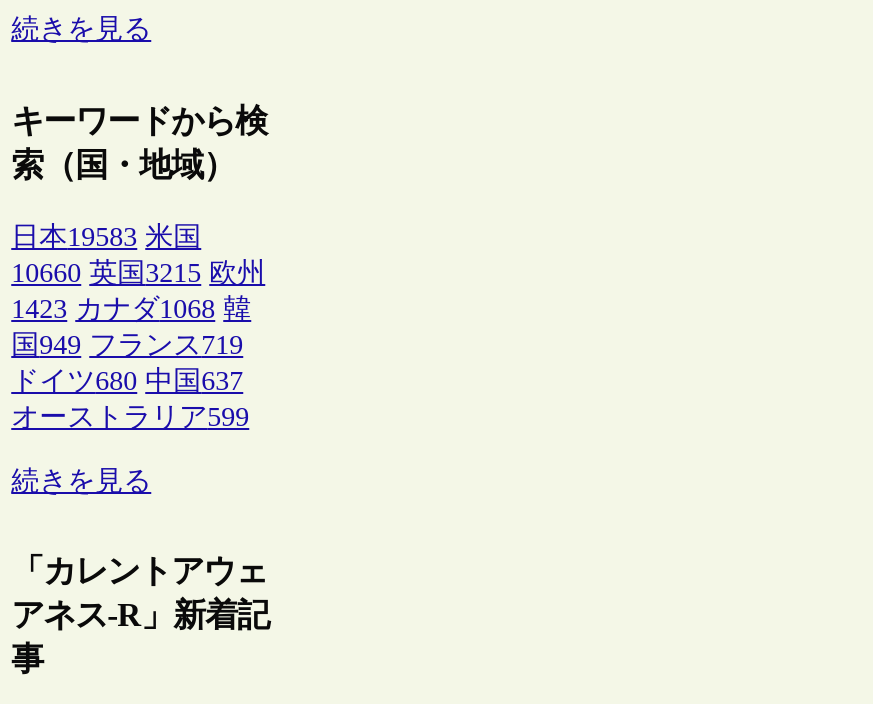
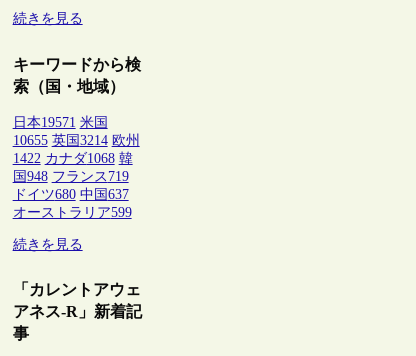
[11,222,201,252] 日本19583 米国 -> [13,115,108,130] 日本19571 米国
[11,258,265,288] 10660 英国3215 欧州 -> [13,133,140,148] 10655 英国3214 欧州
[11,294,251,324] 1423 カナダ1068 韓 -> [13,151,133,166] 1422 カナダ1068 韓
[11,330,243,360] 国949 フランス719 -> [13,169,129,184] 国948 フランス719

